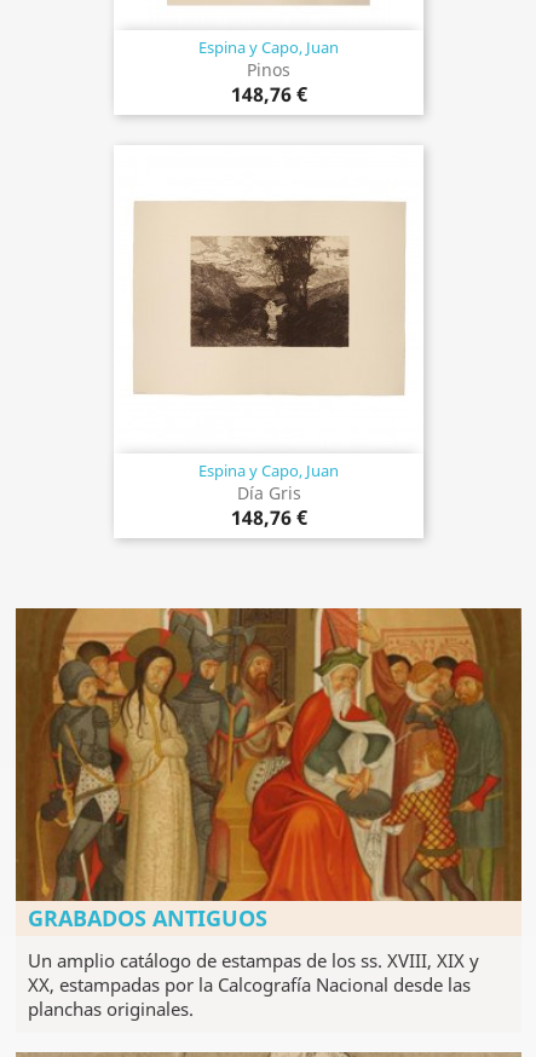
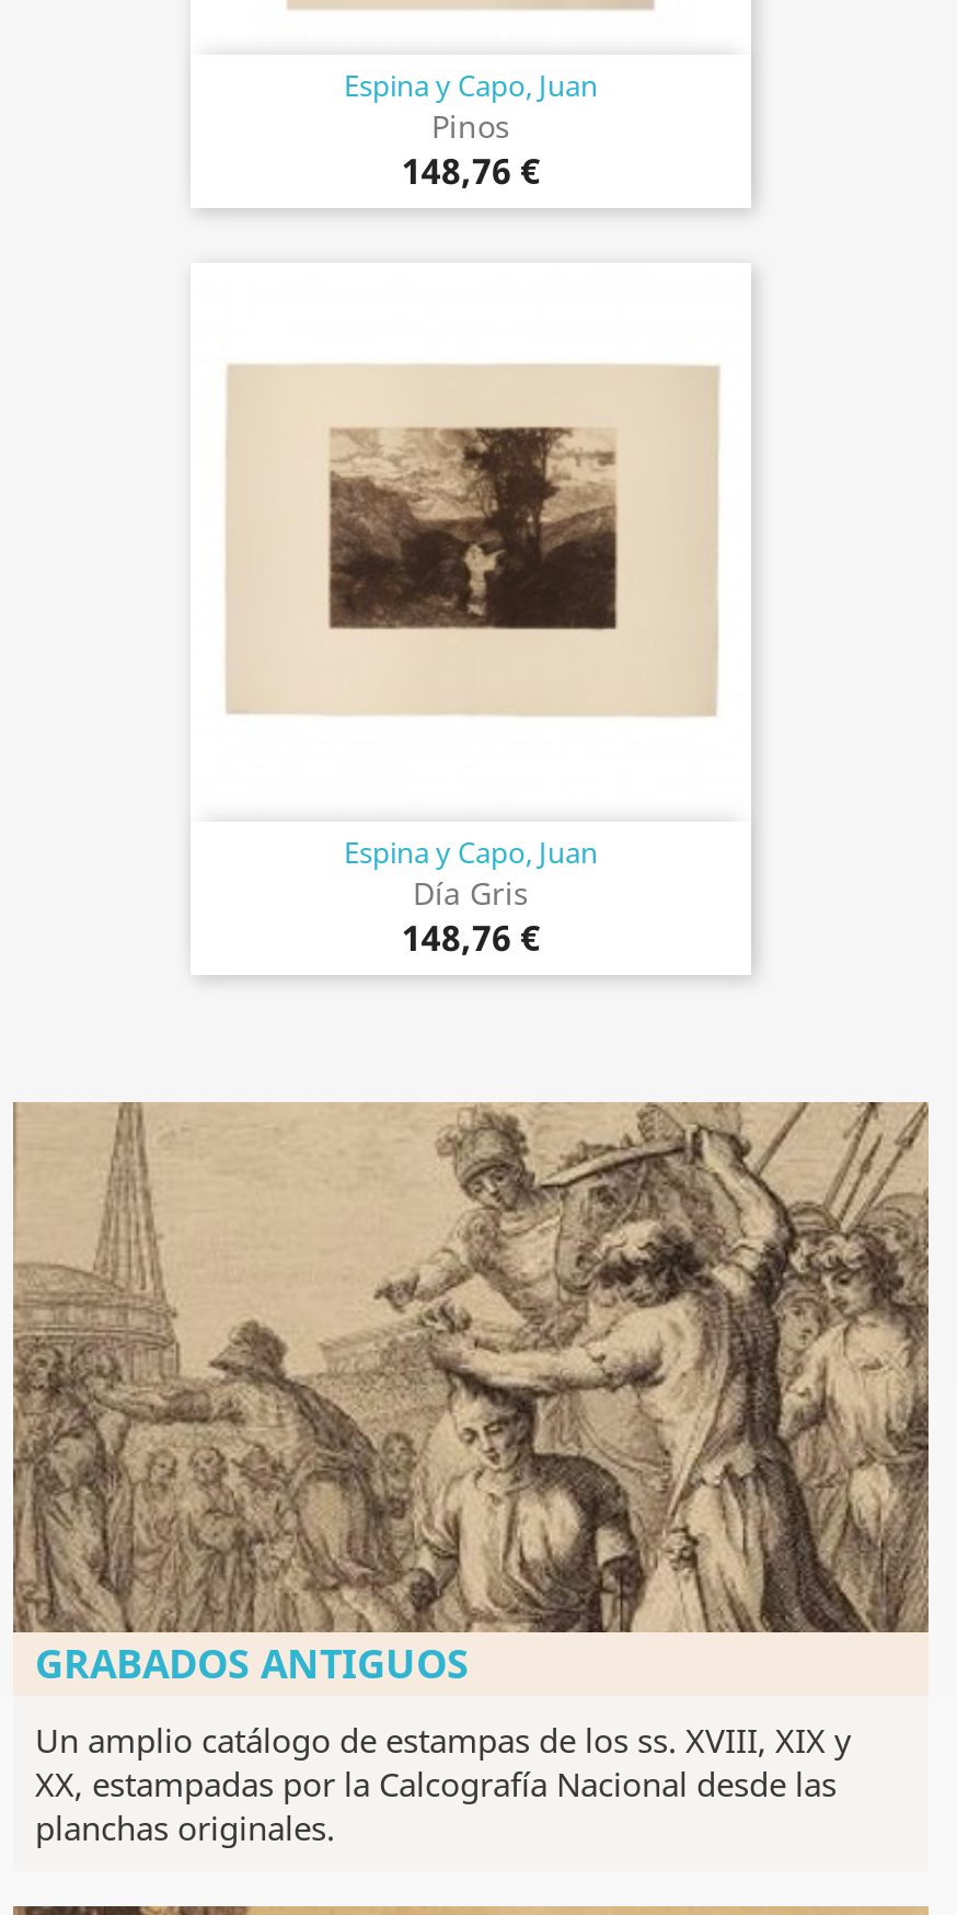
[16,608,521,902] [image] -> [11,1100,931,1635] [image]

